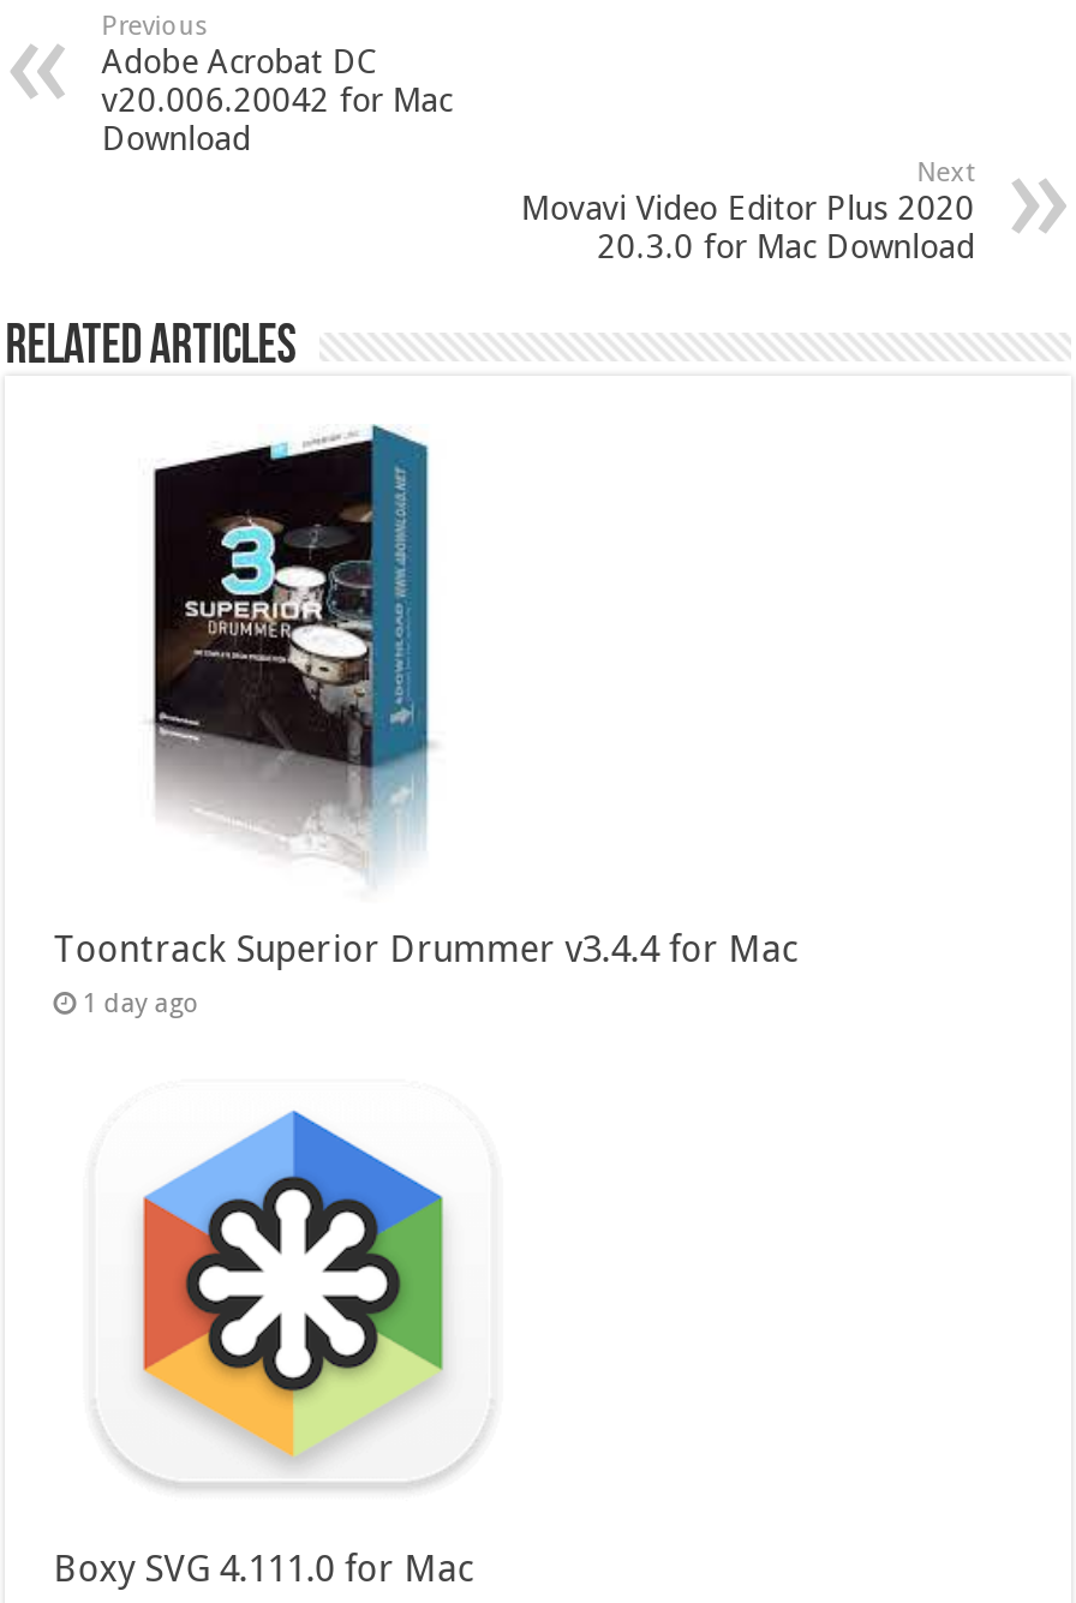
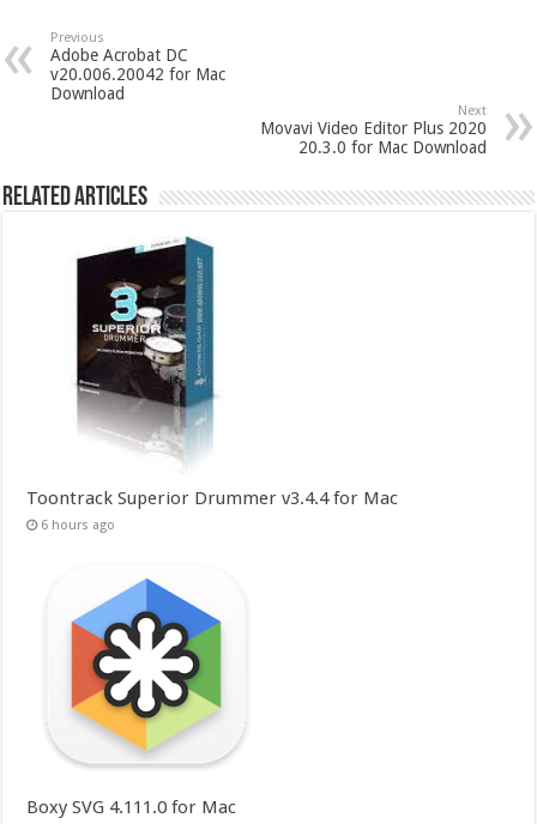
[82,989,200,1020] 1 day ago -> [41,518,115,533] 6 hours ago

